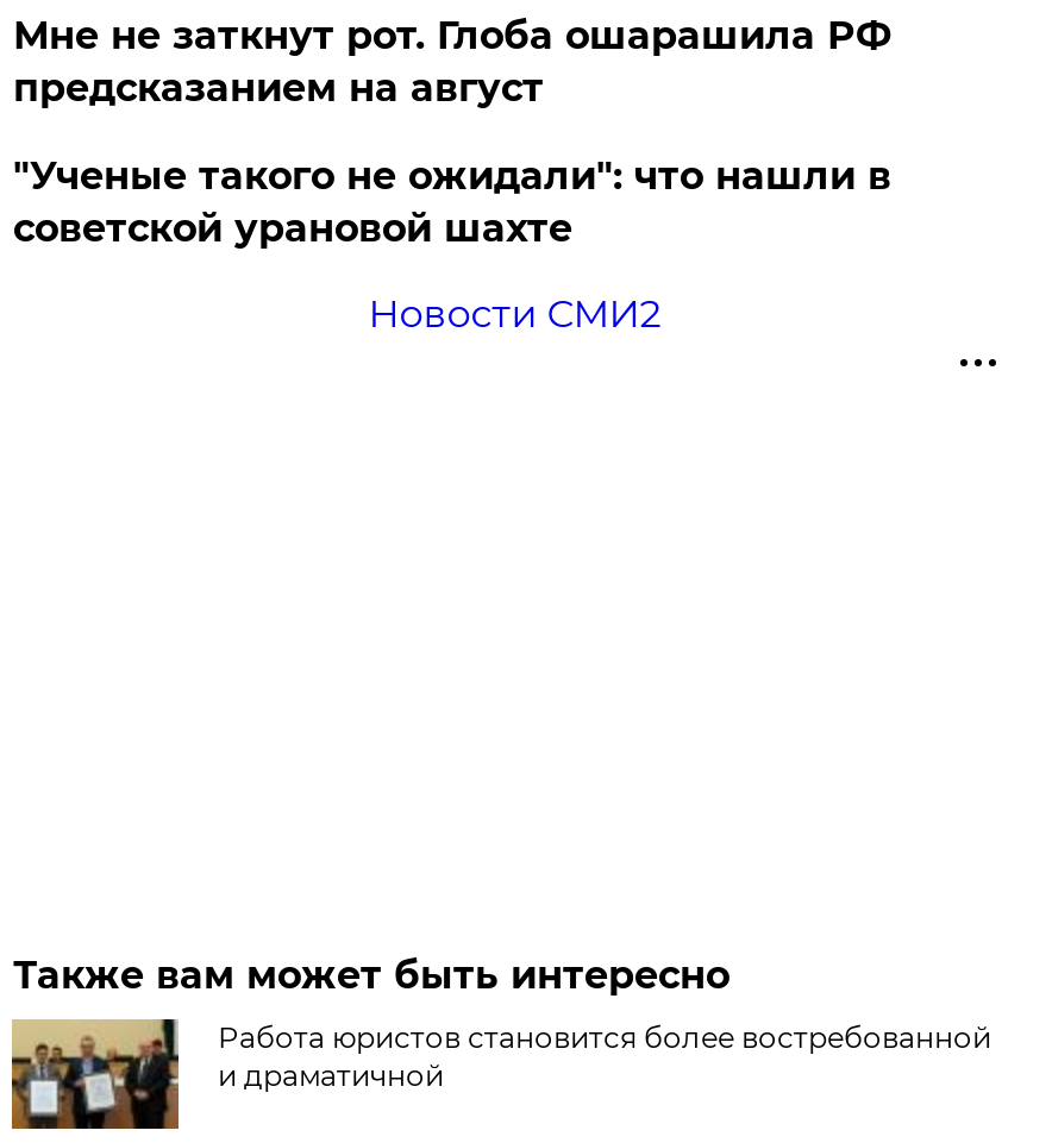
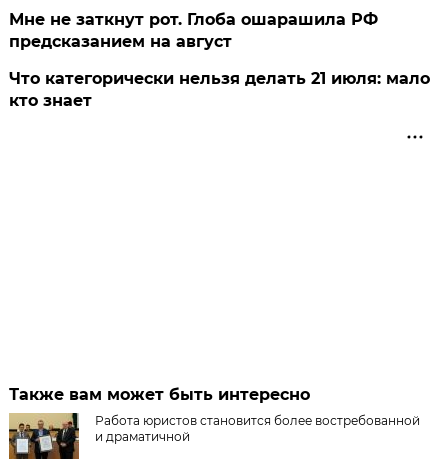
[13,153,891,336] "Ученые такого не ожидали": что нашли в | советской урановой шахте | Новости СМИ2 -> [9,69,430,110] Что категорически нельзя делать 21 июля: мало | кто знает

